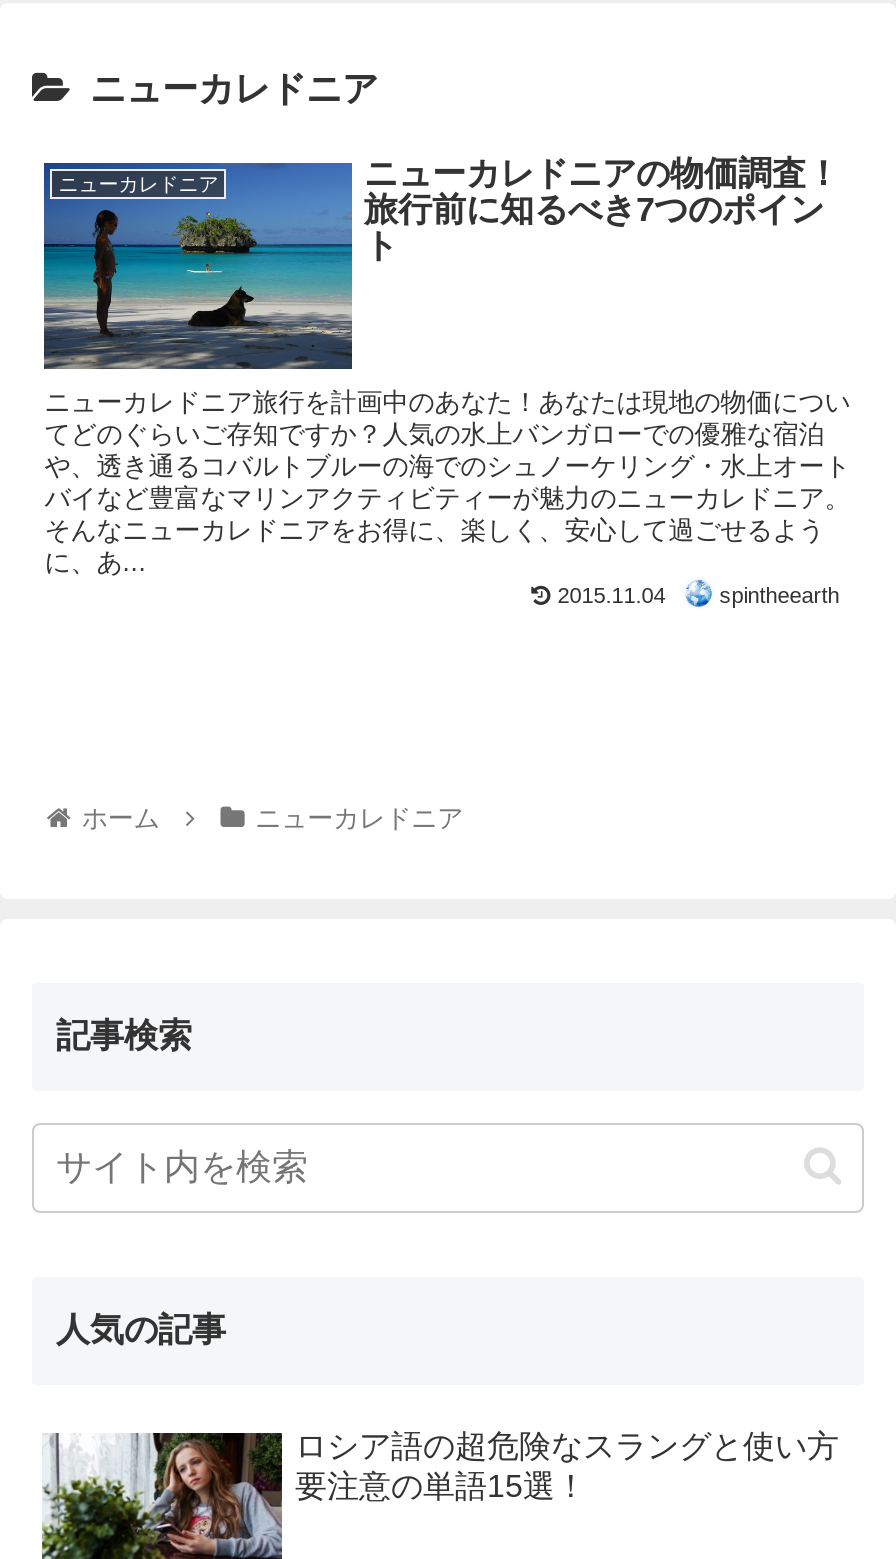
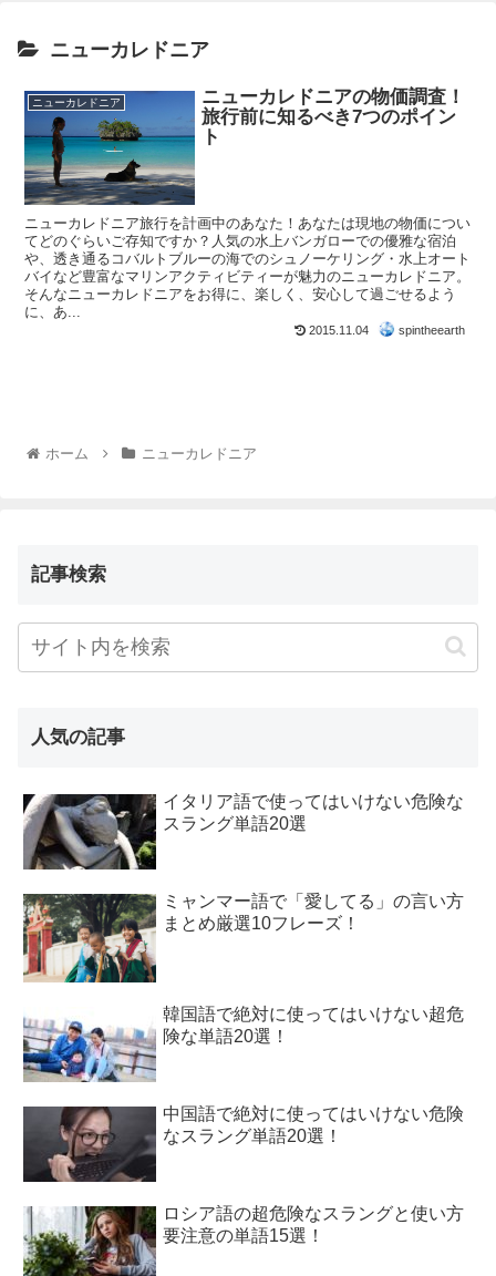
none -> [22,792,464,871] [image] | イタリア語で使ってはいけない危険な | スラング単語20選
none -> [23,892,464,997] [image] | ミャンマー語で「愛してる」の言い方 | まとめ厳選10フレーズ！
none -> [23,1005,464,1083] [image] | 韓国語で絶対に使ってはいけない超危 | 険な単語20選！
none -> [23,1104,464,1183] [image] | 中国語で絶対に使ってはいけない危険 | なスラング単語20選！

